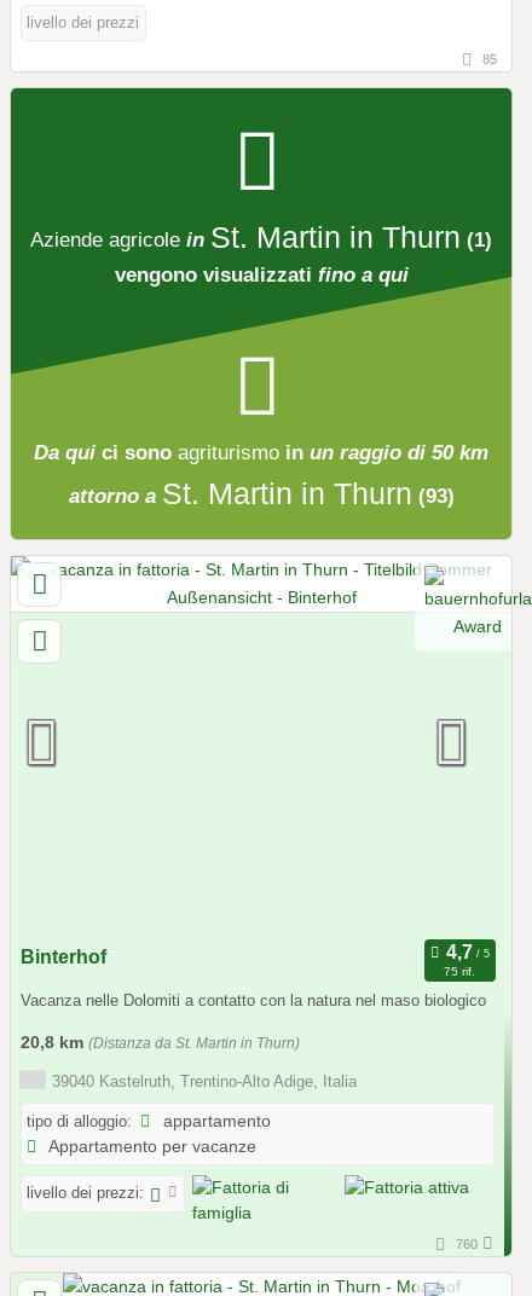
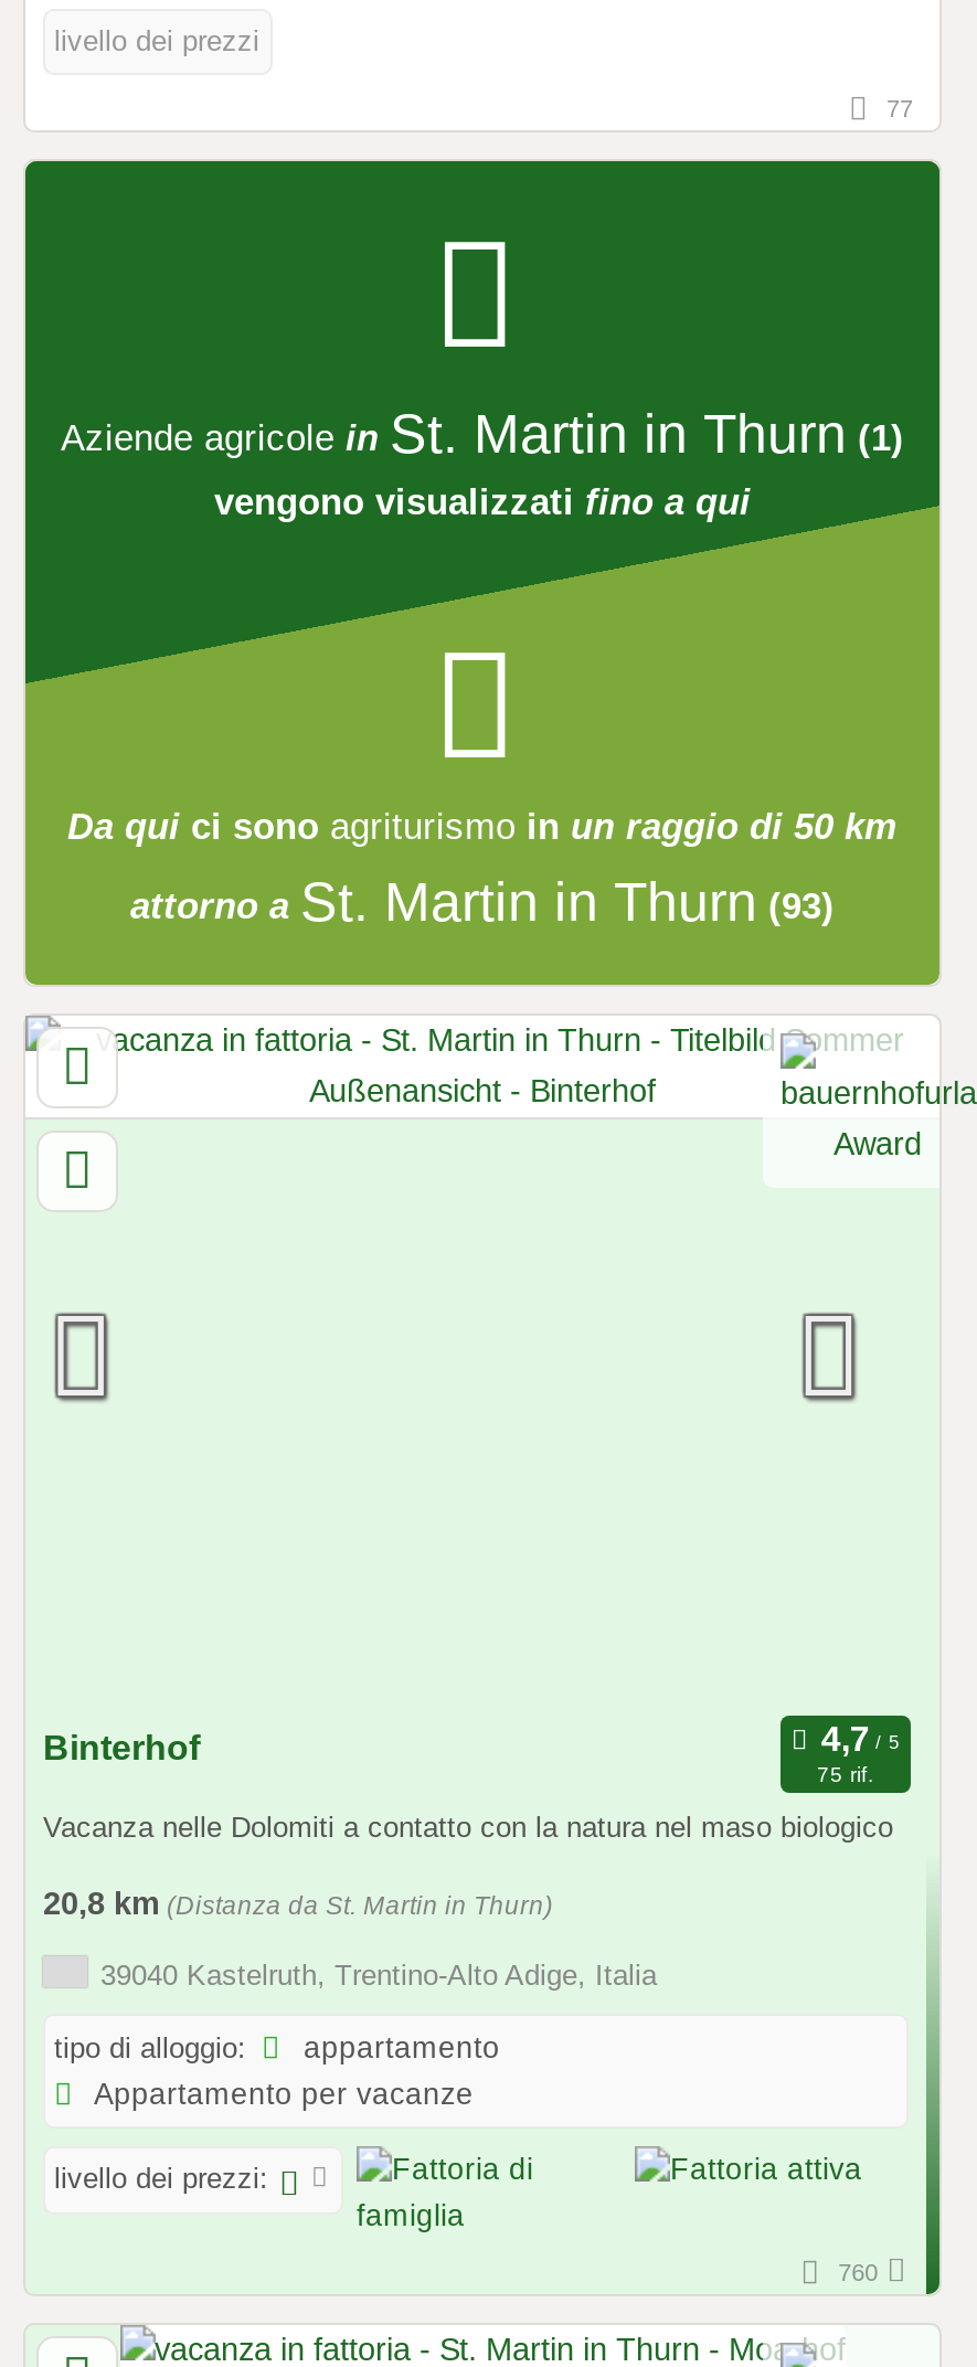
[479,52,497,67] 85 -> [880,95,913,122] 77

